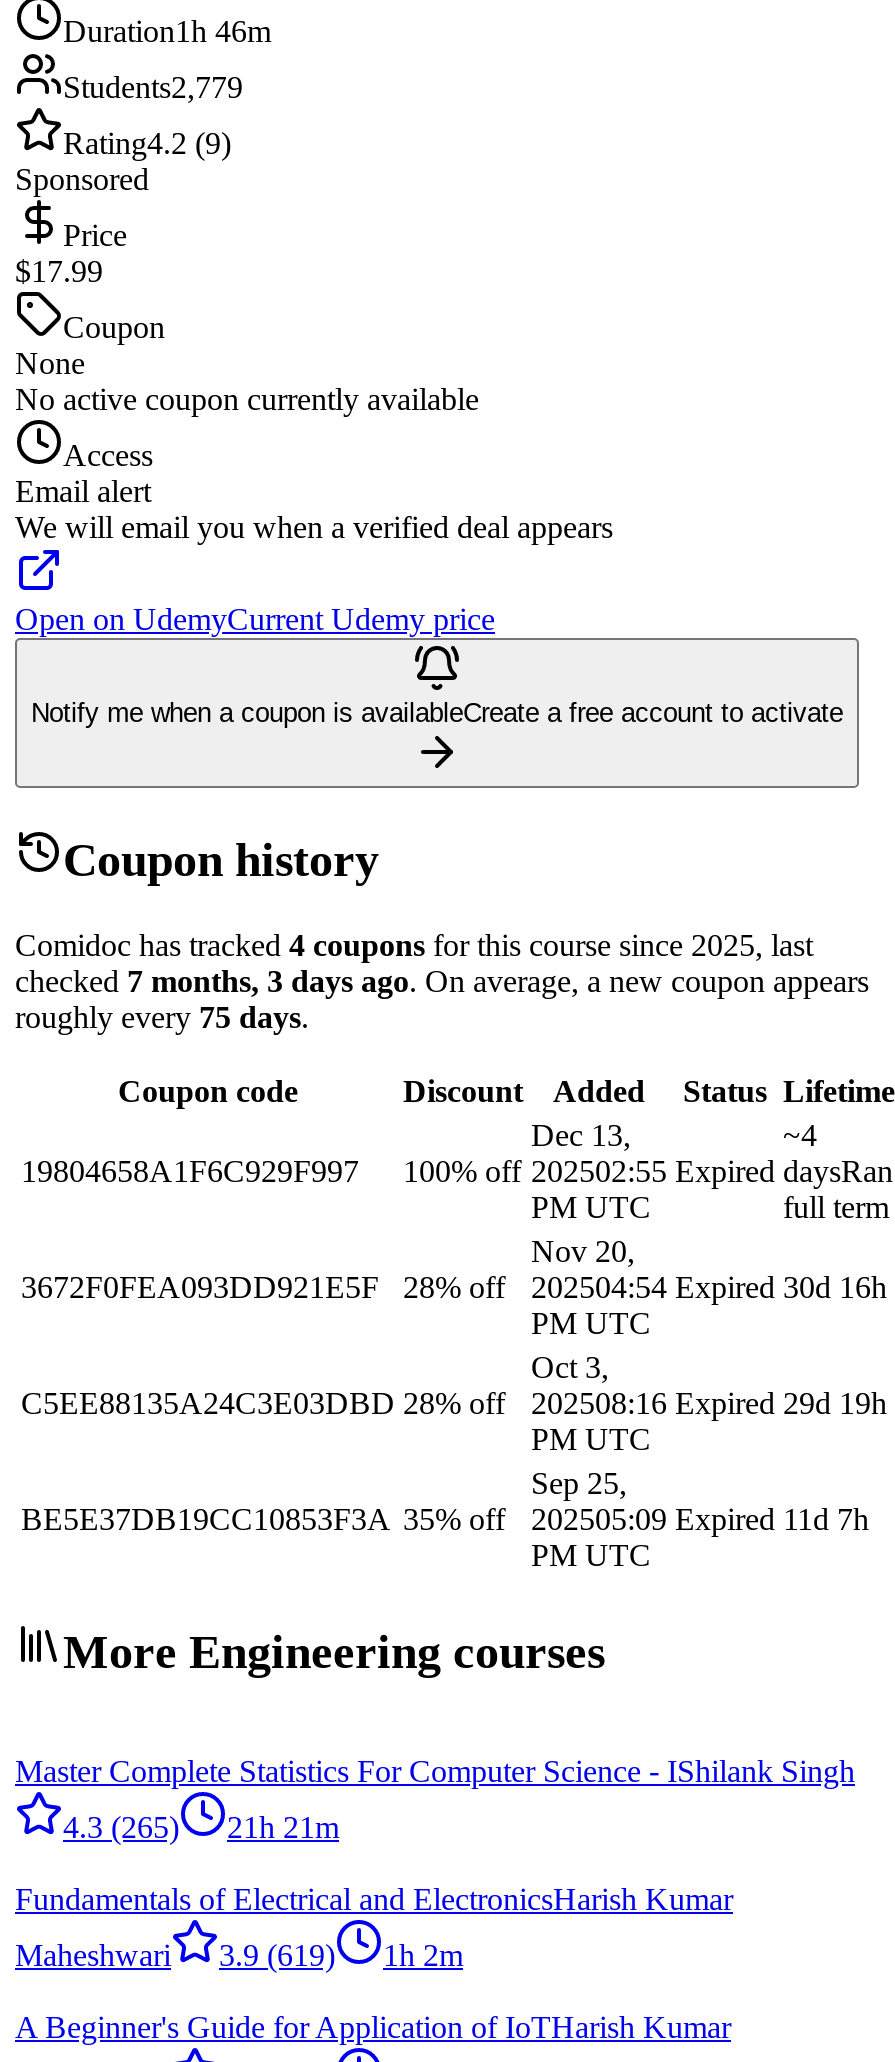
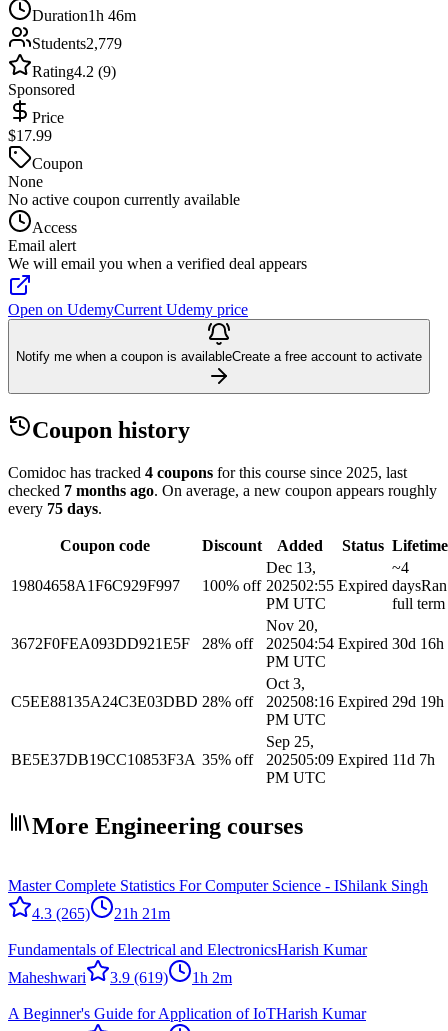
[15,963,869,1033] checked 7 months, 3 days ago. On average, a new coupon appears | roughly every 75 days. -> [8,482,437,517] checked 7 months ago. On average, a new coupon appears roughly | every 75 days.

